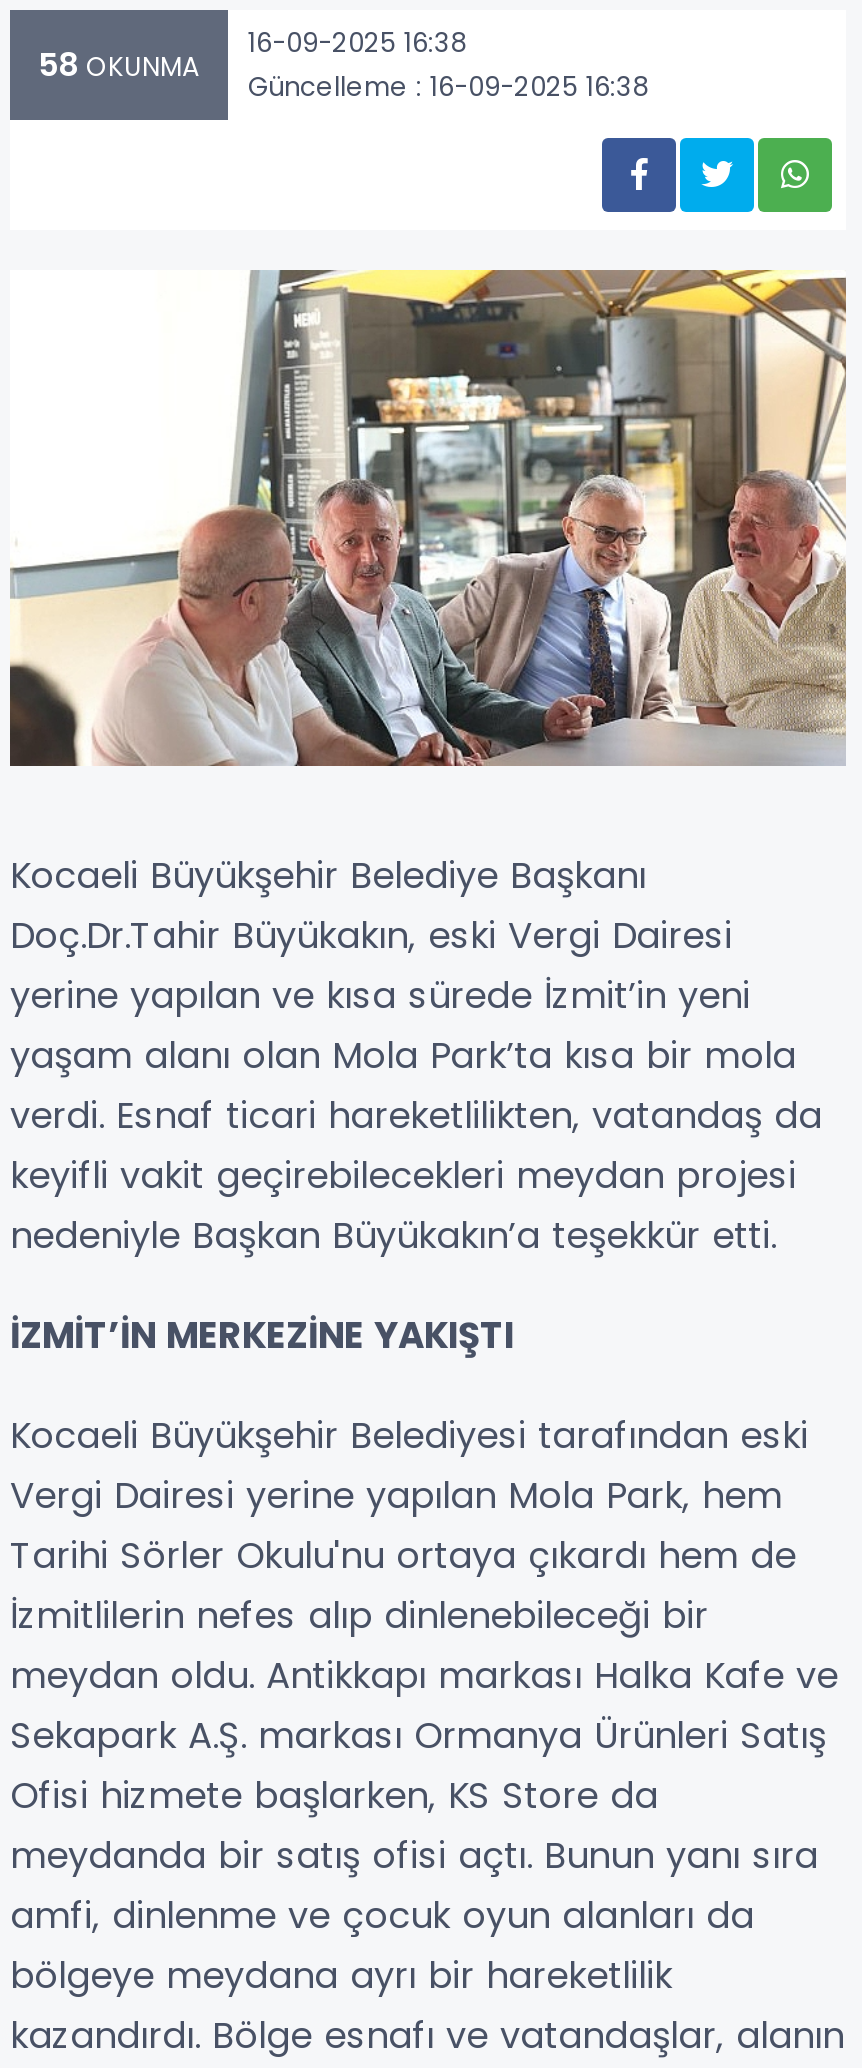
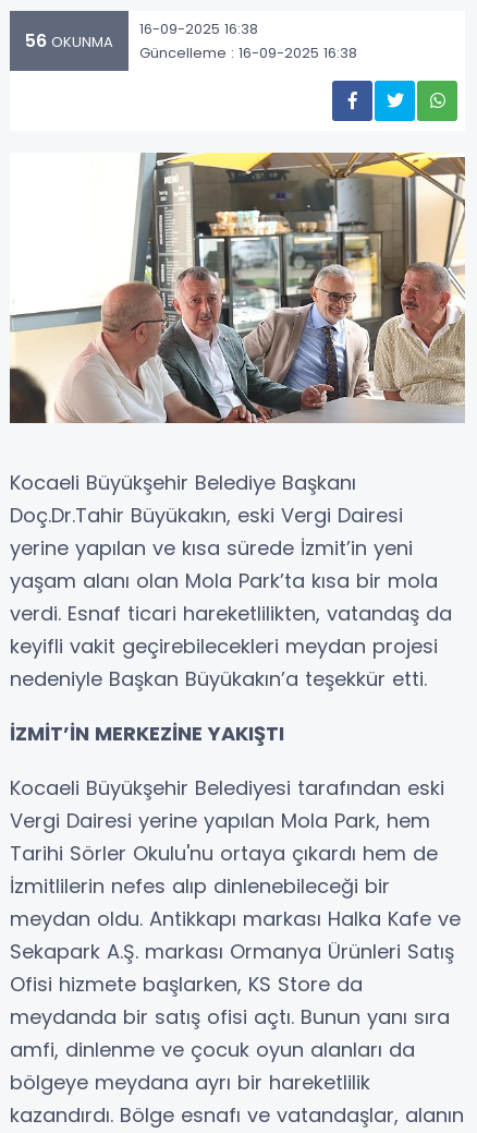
[38,23,648,105] 58 OKUNMA 16-09-2025 16:38 Güncelleme : 16-09-2025 16:38 -> [25,18,357,63] 56 OKUNMA 16-09-2025 16:38 Güncelleme : 16-09-2025 16:38

